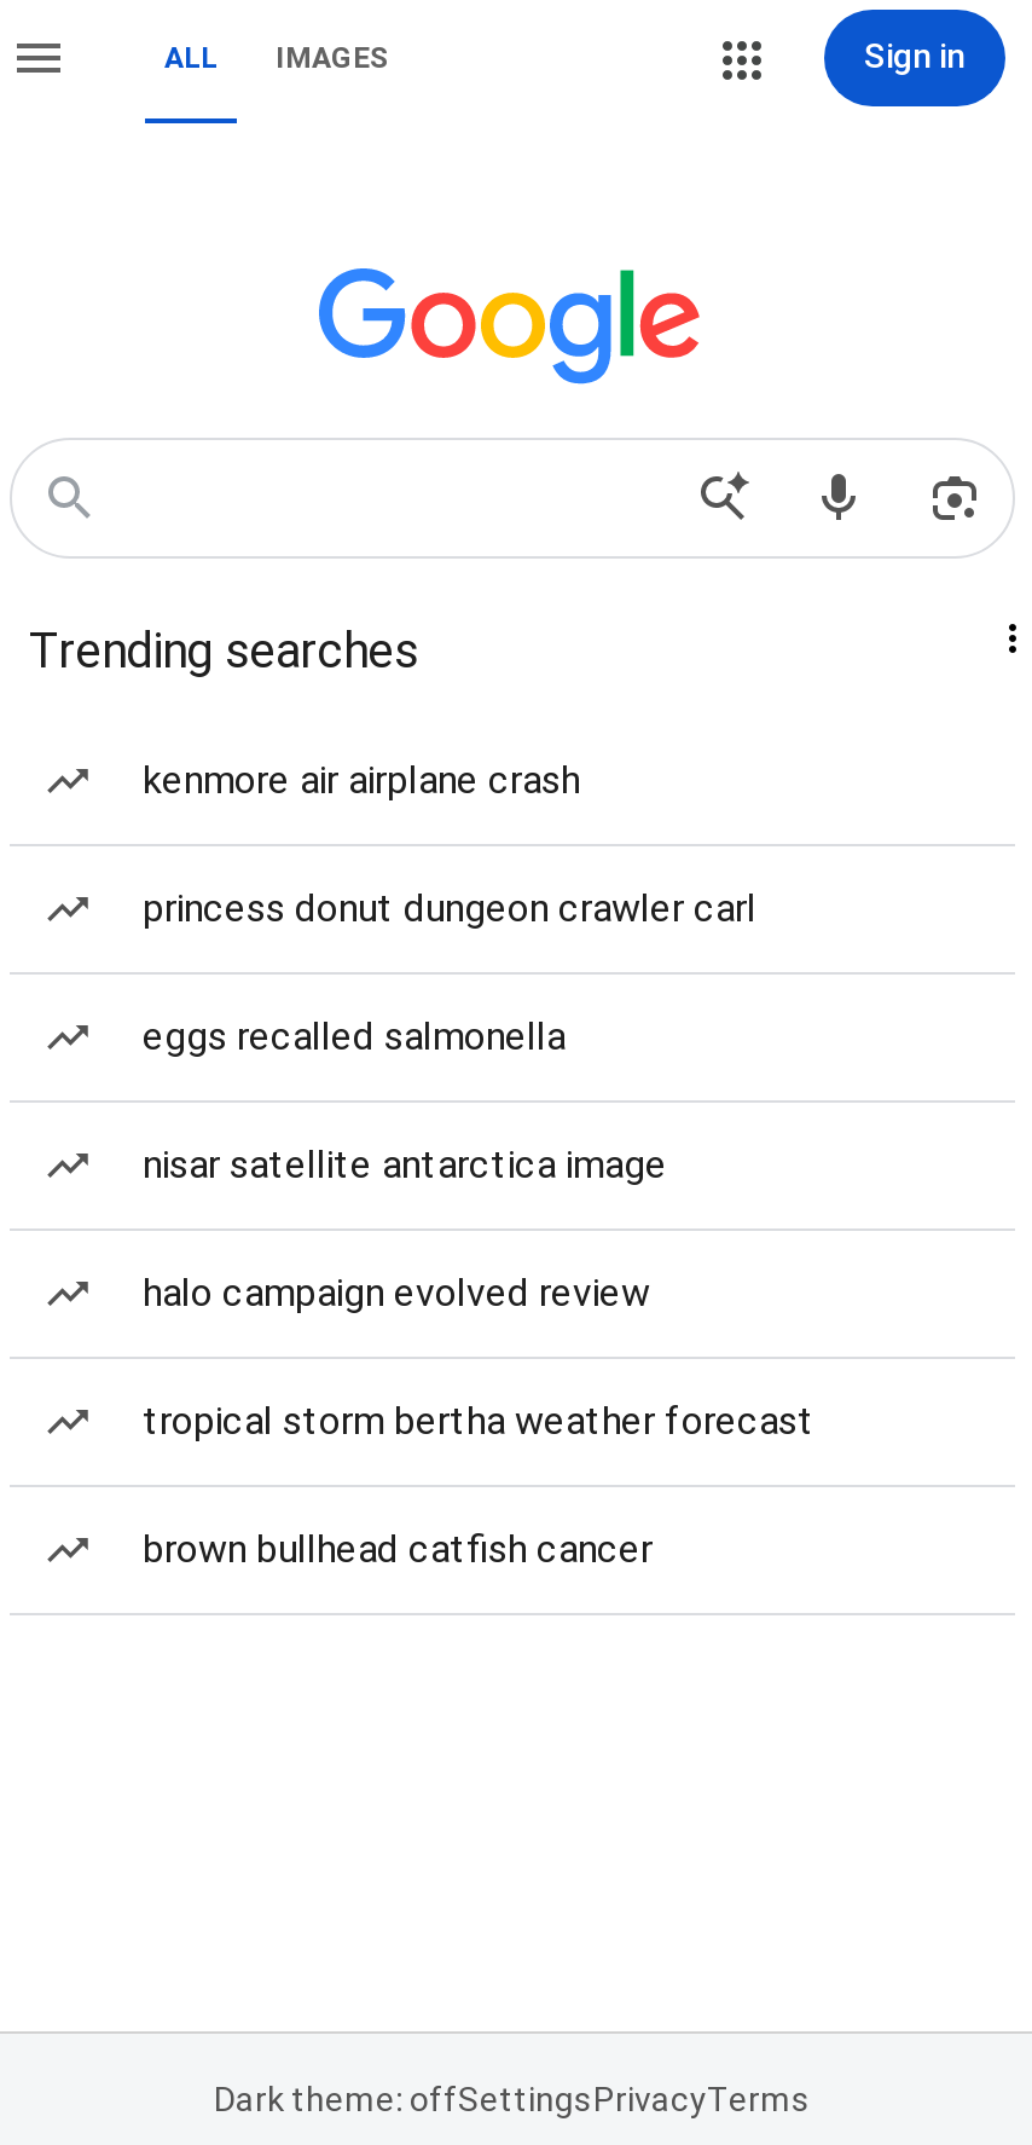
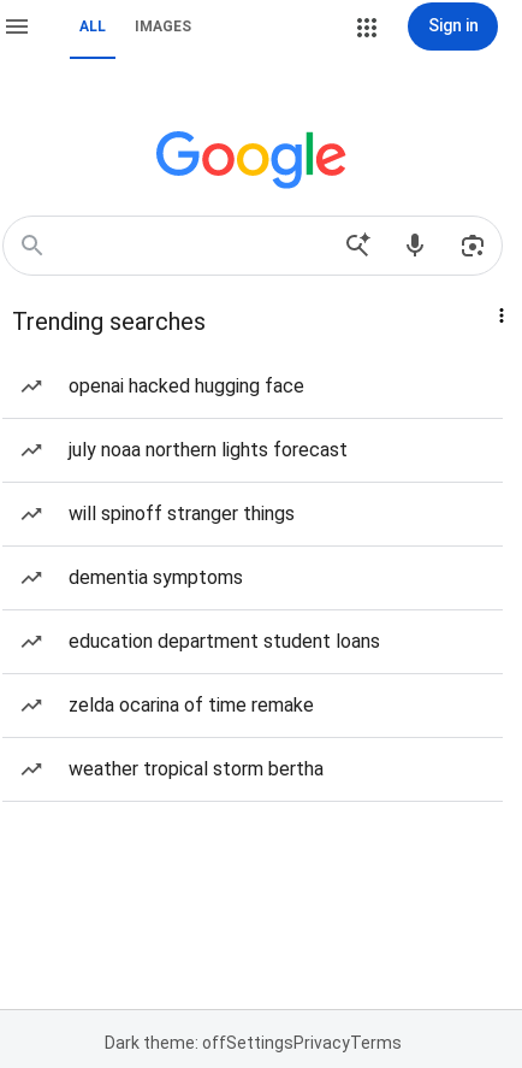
[143,757,580,803] kenmore air airplane crash -> [69,374,304,397] openai hacked hugging face
[143,885,756,931] princess donut dungeon crawler carl -> [69,438,348,461] july noaa northern lights forecast
[143,1013,566,1059] eggs recalled salmonella -> [69,502,295,525] will spinoff stranger things
[143,1141,667,1187] nisar satellite antarctica image -> [69,566,243,589] dementia symptoms
[143,1270,650,1316] halo campaign evolved review -> [69,630,380,653] education department student loans
[143,1398,814,1444] tropical storm bertha weather forecast -> [69,694,314,716] zelda ocarina of time remake
[143,1526,653,1572] brown bullhead catfish cancer -> [69,757,324,780] weather tropical storm bertha

